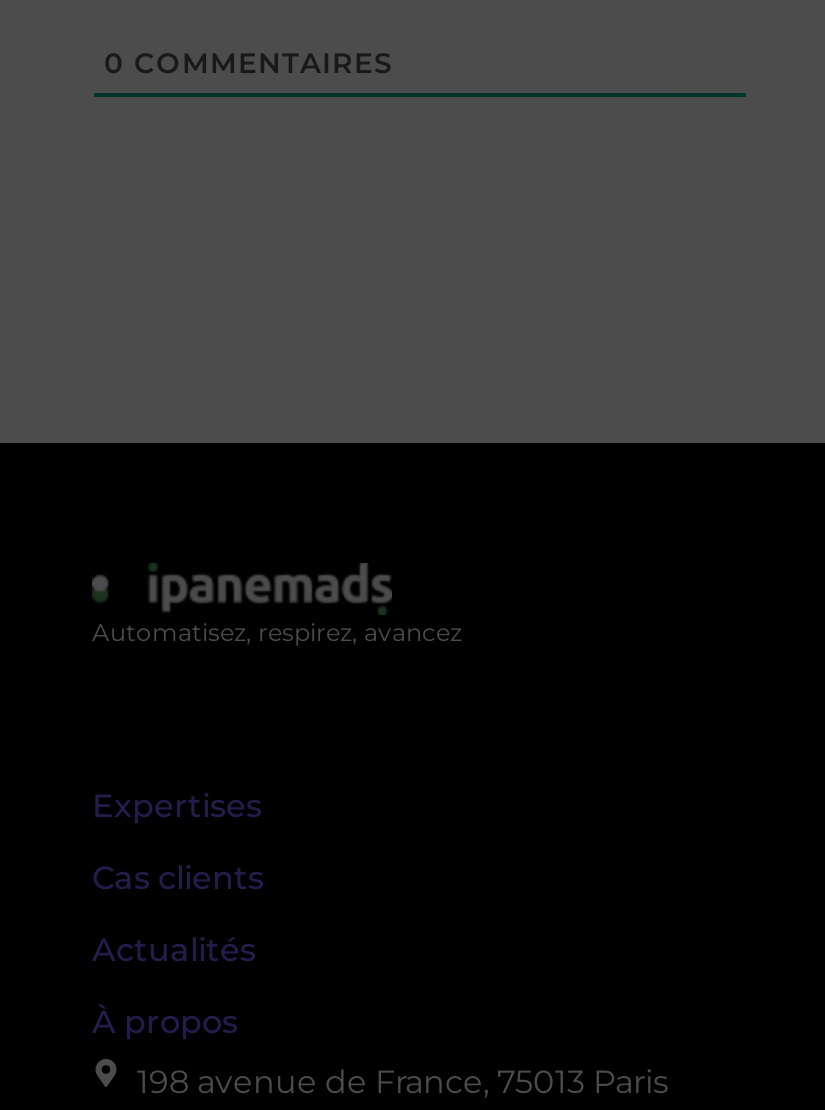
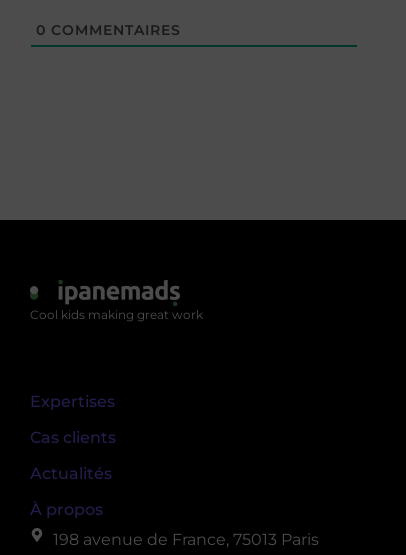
[92,617,462,647] Automatisez, respirez, avancez -> [30,307,203,322] Cool kids making great work

